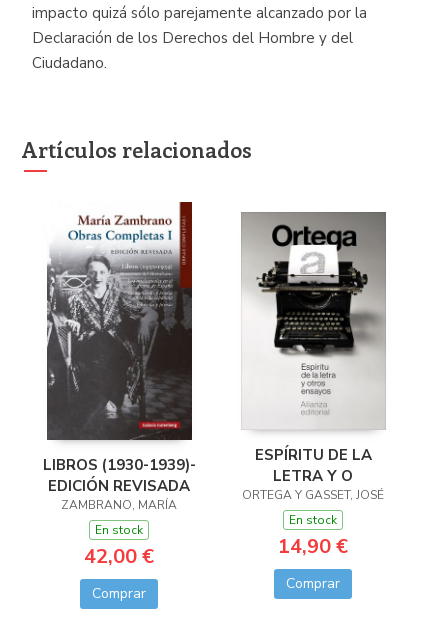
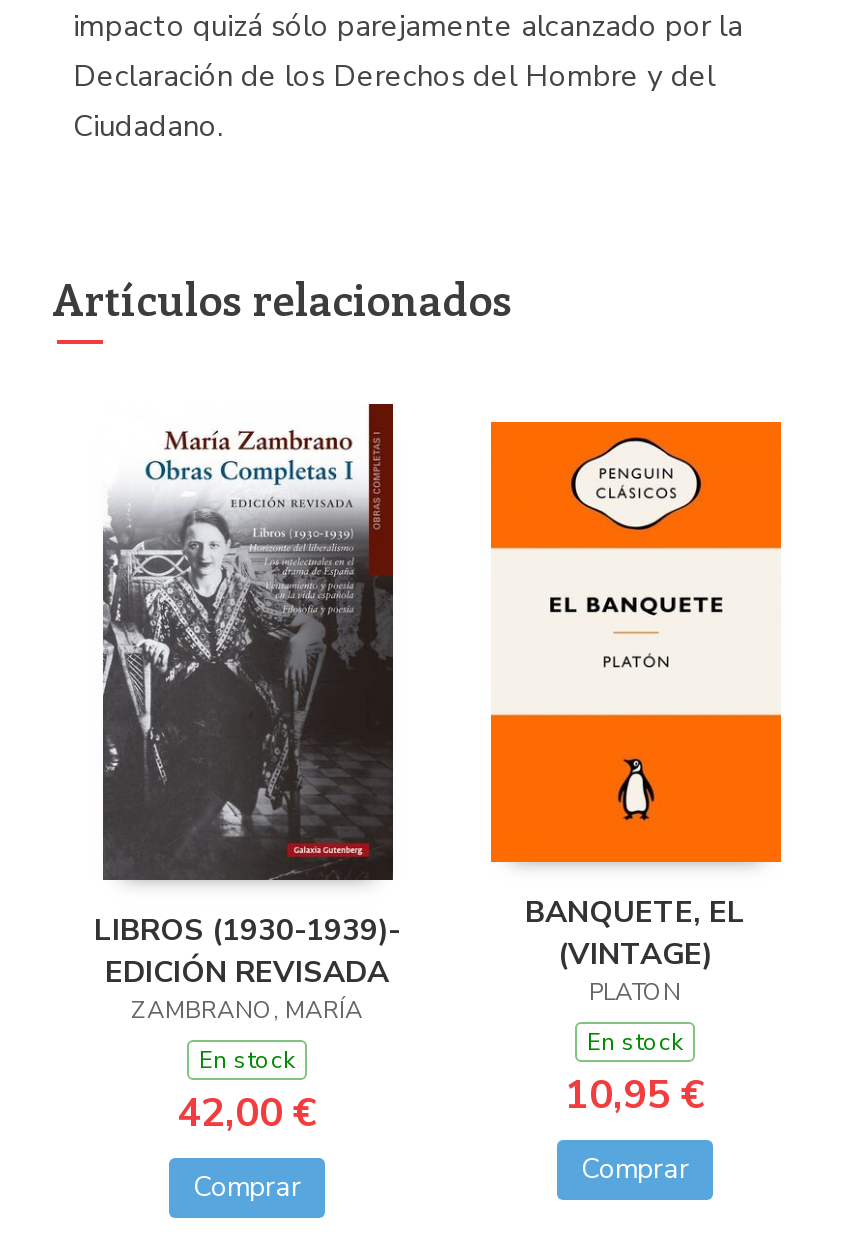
[240,211,387,503] [image] | ESPÍRITU DE LA | LETRA Y O | ORTEGA Y GASSET, JOSÉ -> [489,420,783,1009] [image] | BANQUETE, EL | (VINTAGE) | PLATON
[278,533,348,560] 14,90 € -> [565,1069,705,1123] 10,95 €

